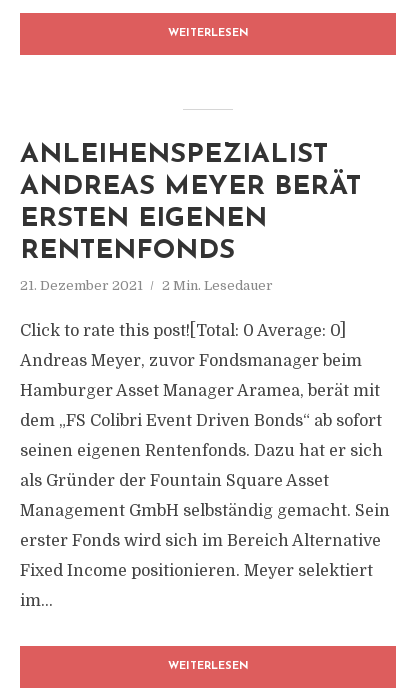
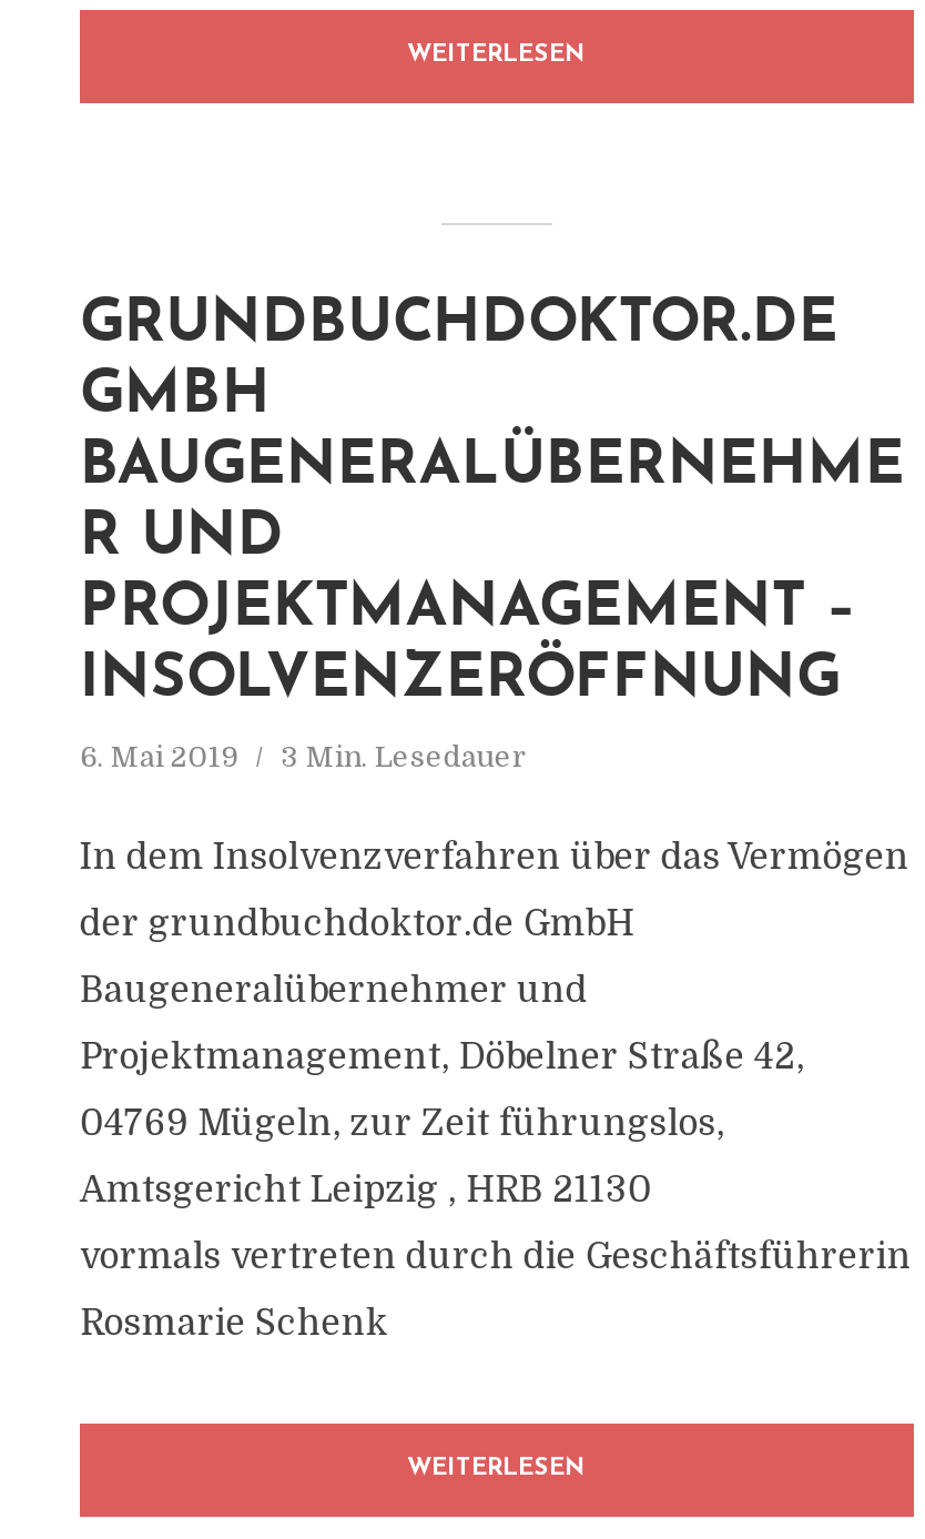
[20,142,390,610] ANLEIHENSPEZIALIST | ANDREAS MEYER BERÄT | ERSTEN EIGENEN | RENTENFONDS | 21. Dezember 2021 | 2 Min. Lesedauer | Click to rate this post![Total: 0 Average: 0] | Andreas Meyer, zuvor Fondsmanager beim | Hamburger Asset Manager Aramea, berät mit | dem „FS Colibri Event Driven Bonds“ ab sofort | seinen eigenen Rentenfonds. Dazu hat er sich | als Gründer der Fountain Square Asset | Management GmbH selbständig gemacht. Sein | erster Fonds wird sich im Bereich Alternative | Fixed Income positionieren. Meyer selektiert | im... -> [79,296,911,1344] GRUNDBUCHDOKTOR.DE | GMBH | BAUGENERALÜBERNEHME | R UND | PROJEKTMANAGEMENT – | INSOLVENZERÖFFNUNG | 6. Mai 2019 | 3 Min. Lesedauer | In dem Insolvenzverfahren über das Vermögen | der grundbuchdoktor.de GmbH | Baugeneralübernehmer und | Projektmanagement, Döbelner Straße 42, | 04769 Mügeln, zur Zeit führungslos, | Amtsgericht Leipzig , HRB 21130 | vormals vertreten durch die Geschäftsführerin | Rosmarie Schenk

